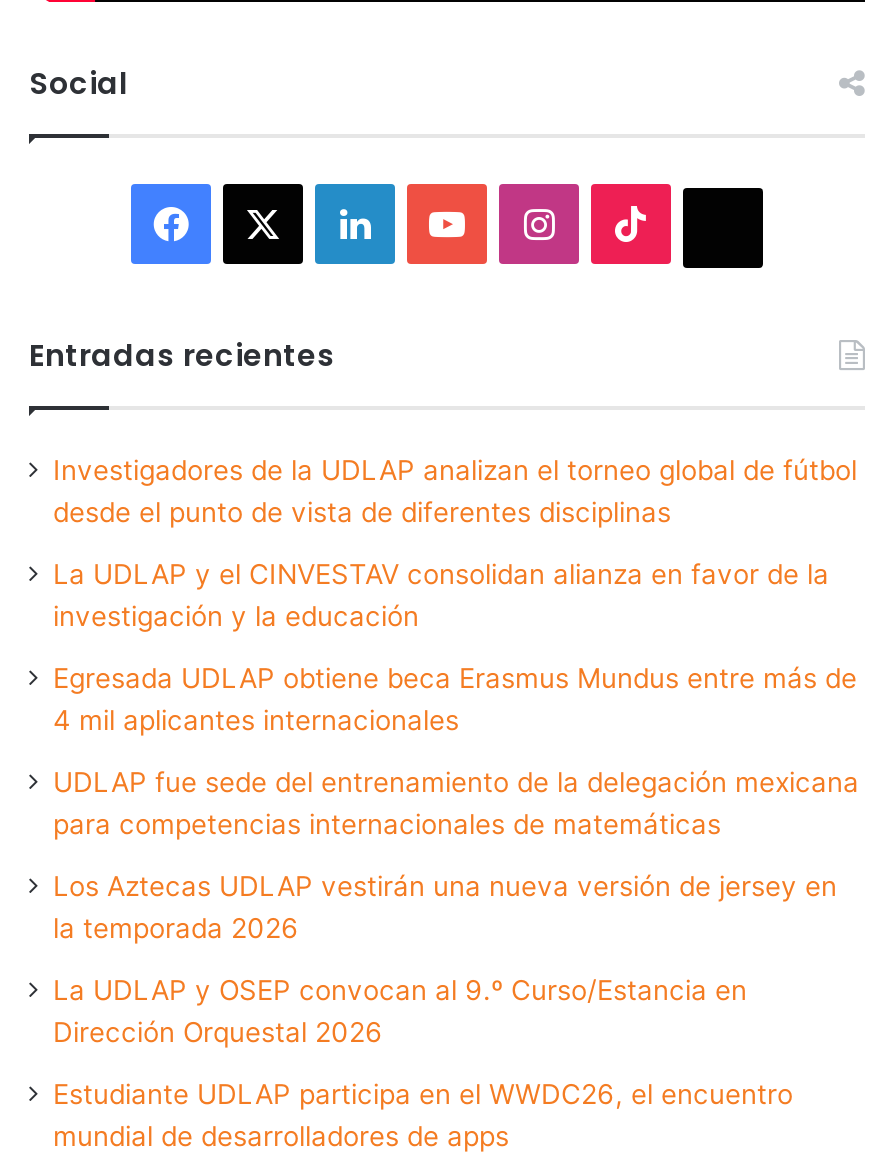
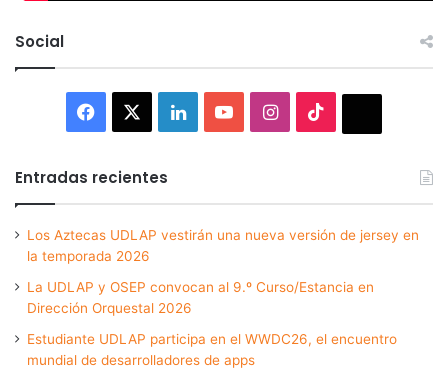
[53,454,859,840] Investigadores de la UDLAP analizan el torneo global de fútbol | desde el punto de vista de diferentes disciplinas | La UDLAP y el CINVESTAV consolidan alianza en favor de la | investigación y la educación | Egresada UDLAP obtiene beca Erasmus Mundus entre más de | 4 mil aplicantes internacionales | UDLAP fue sede del entrenamiento de la delegación mexicana | para competencias internacionales de matemáticas -> none

